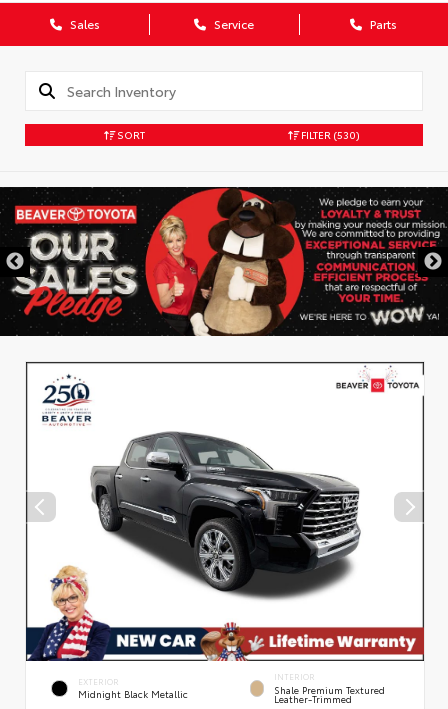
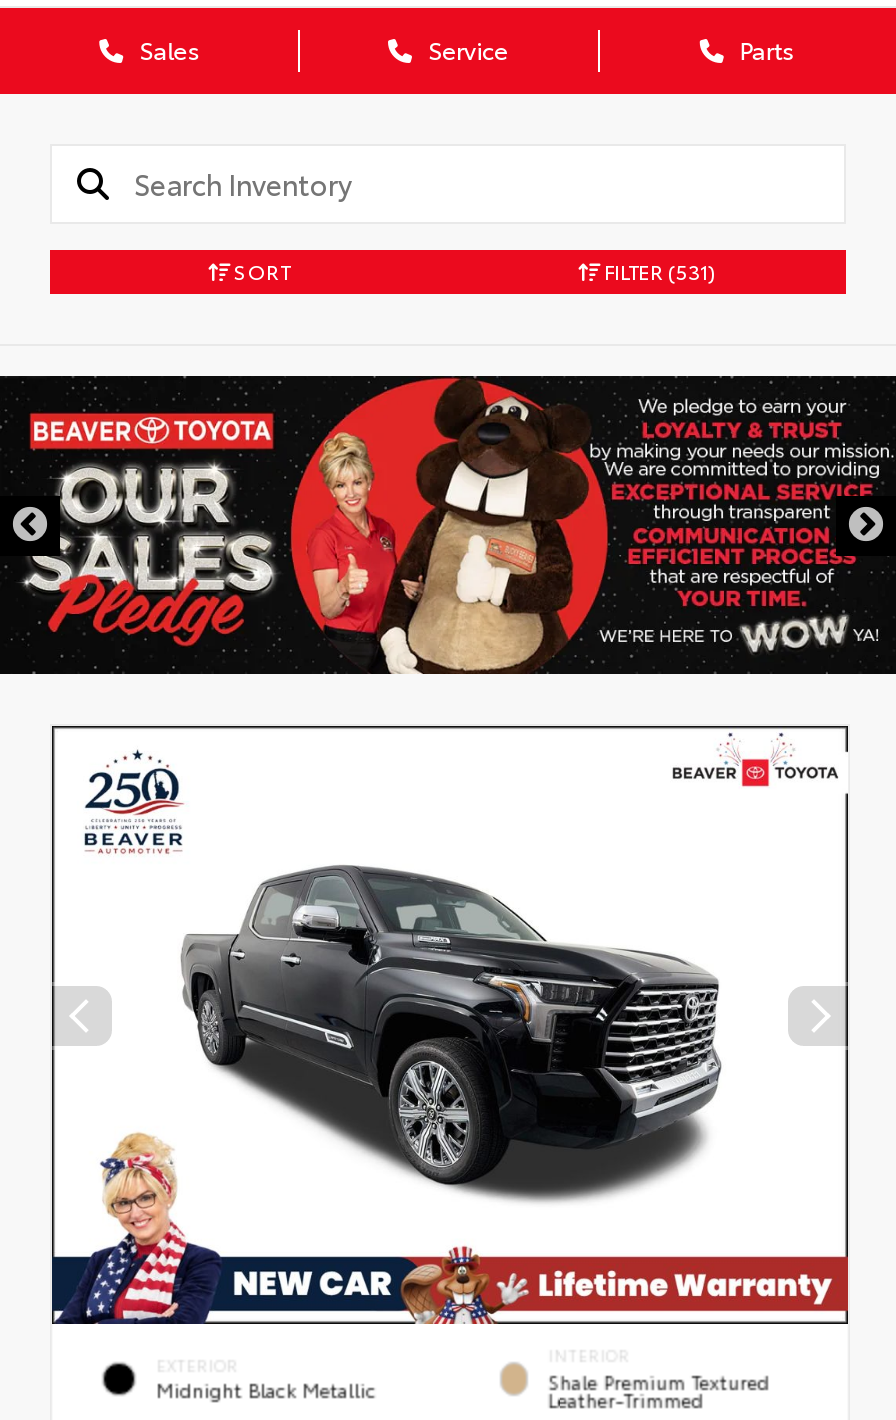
[298,127,359,142] FILTER (530) -> [600,256,716,286] FILTER (531)

